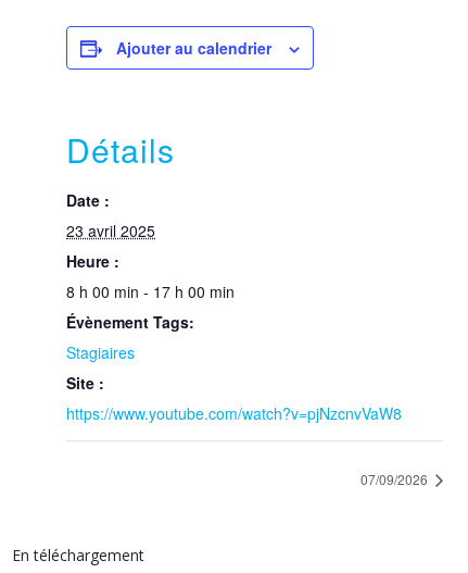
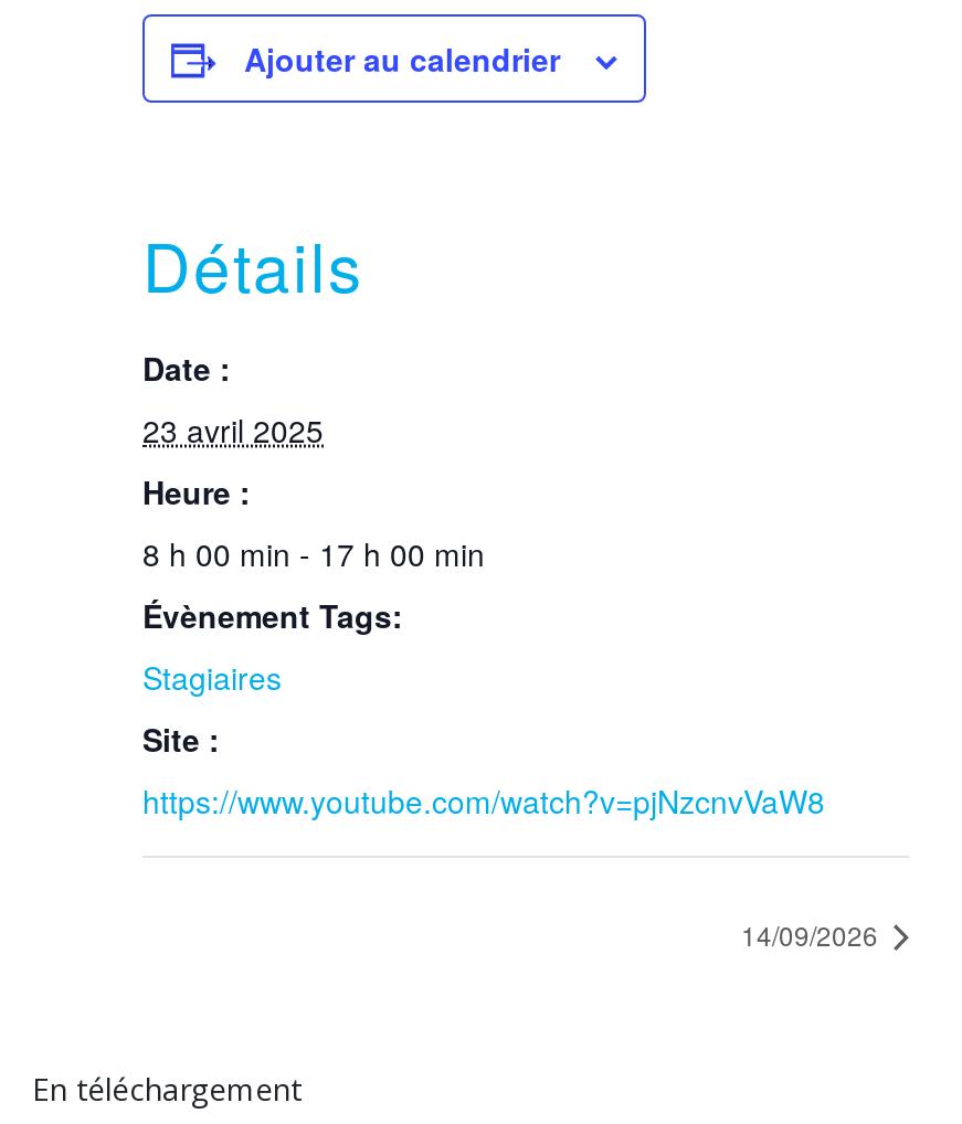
[361,469,431,488] 07/09/2026 -> [741,915,885,952] 14/09/2026

